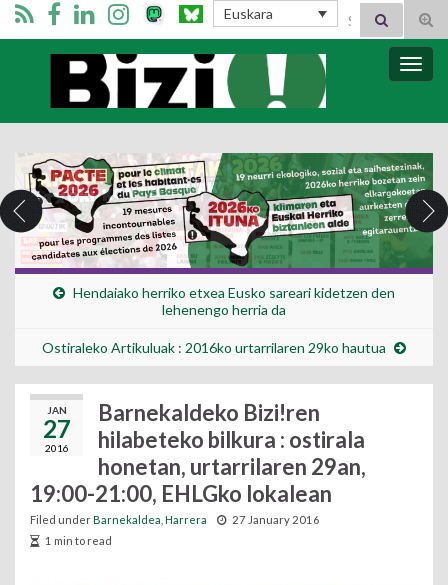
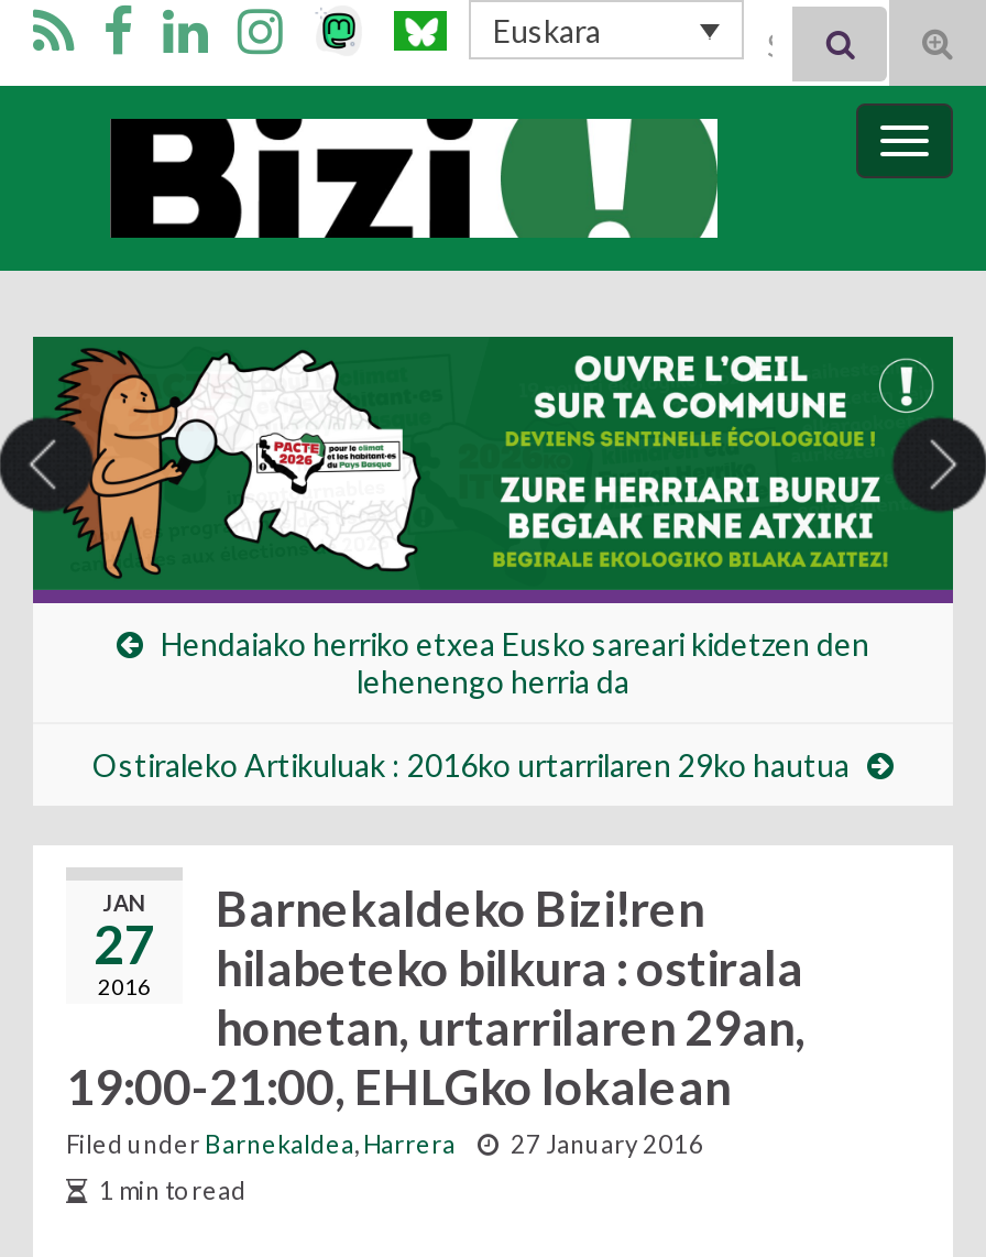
[15,153,433,269] [image] -> [31,335,951,592] [image]

